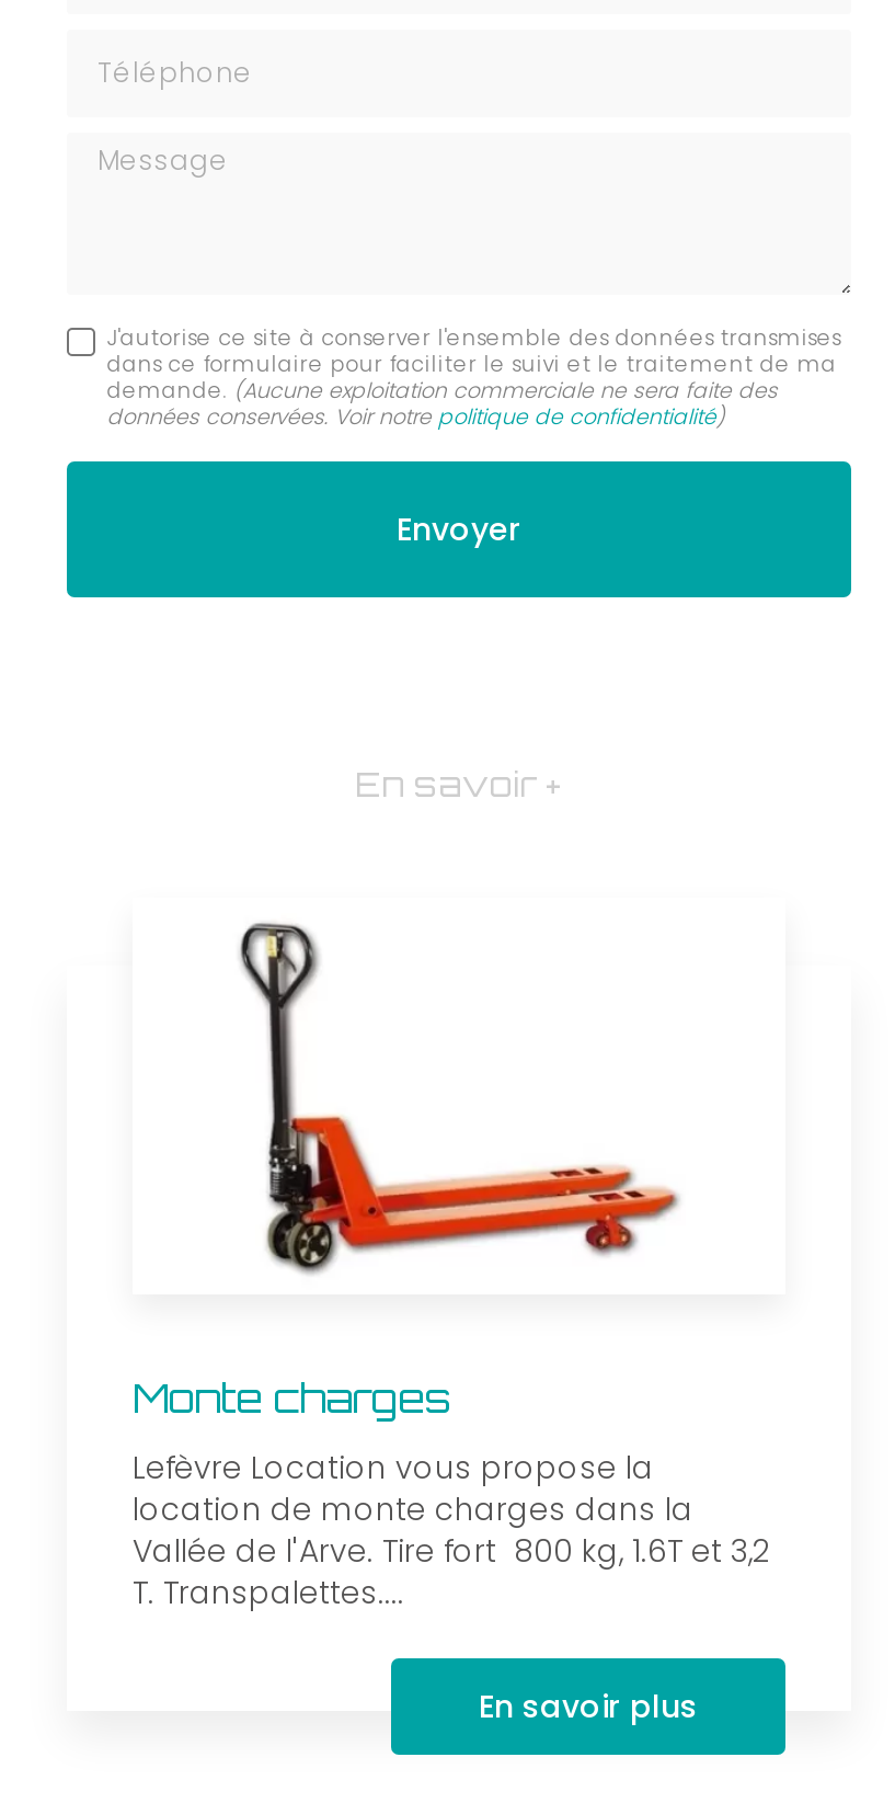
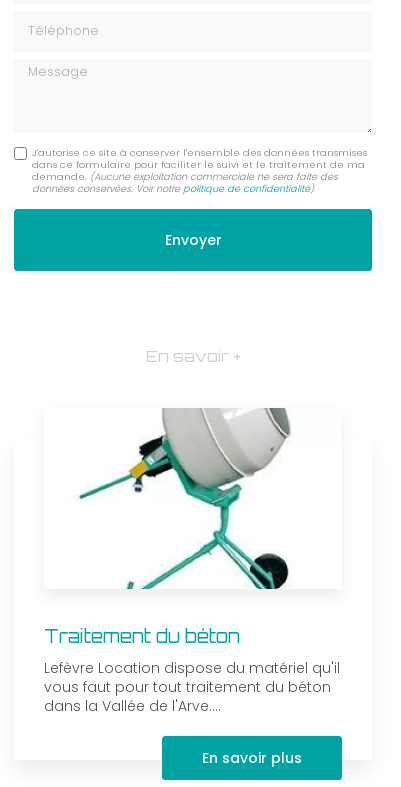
[133,921,680,1422] [image] | Monte charges -> [44,407,291,647] [image] | Traitement du béton
[133,1446,770,1615] Lefèvre Location vous propose la | location de monte charges dans la | Vallée de l'Arve. Tire fort 800 kg, 1.6T et 3,2 | T. Transpalettes.... -> [44,658,340,716] Lefèvre Location dispose du matériel qu'il | vous faut pour tout traitement du béton | dans la Vallée de l'Arve....

